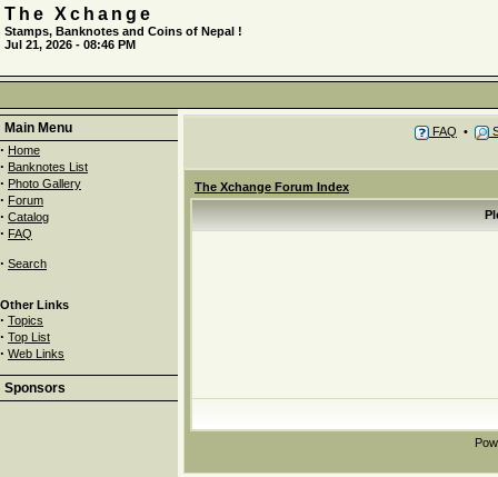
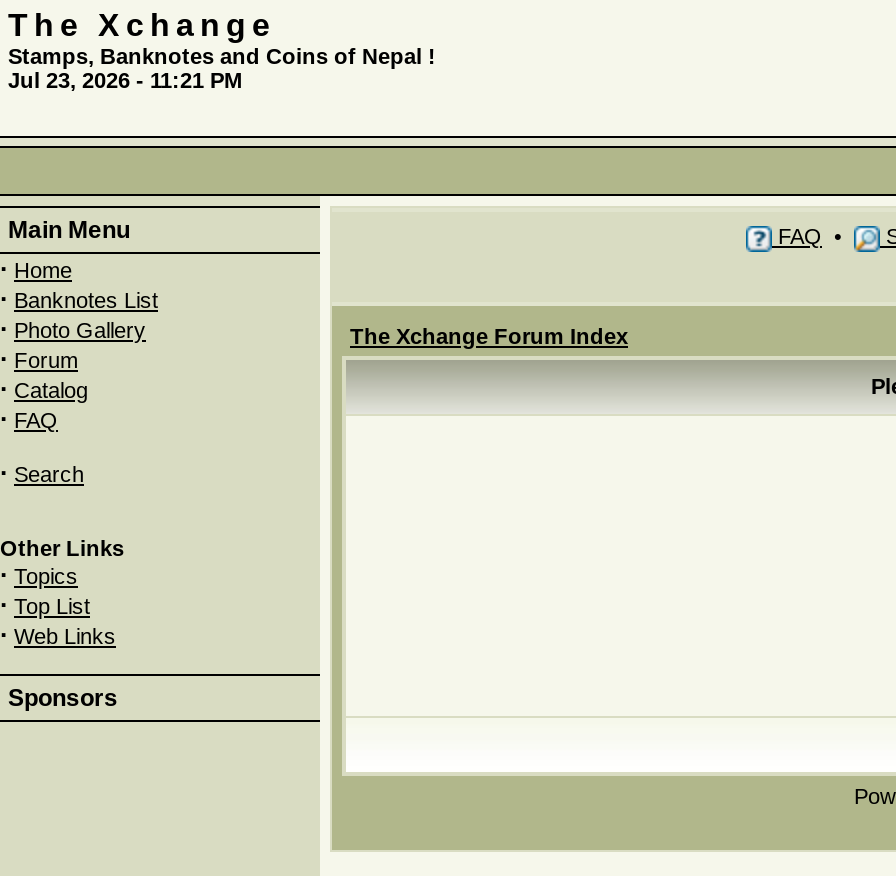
[4,38,136,51] Jul 21, 2026 - 08:46 PM -> [8,68,242,92] Jul 23, 2026 - 11:21 PM

